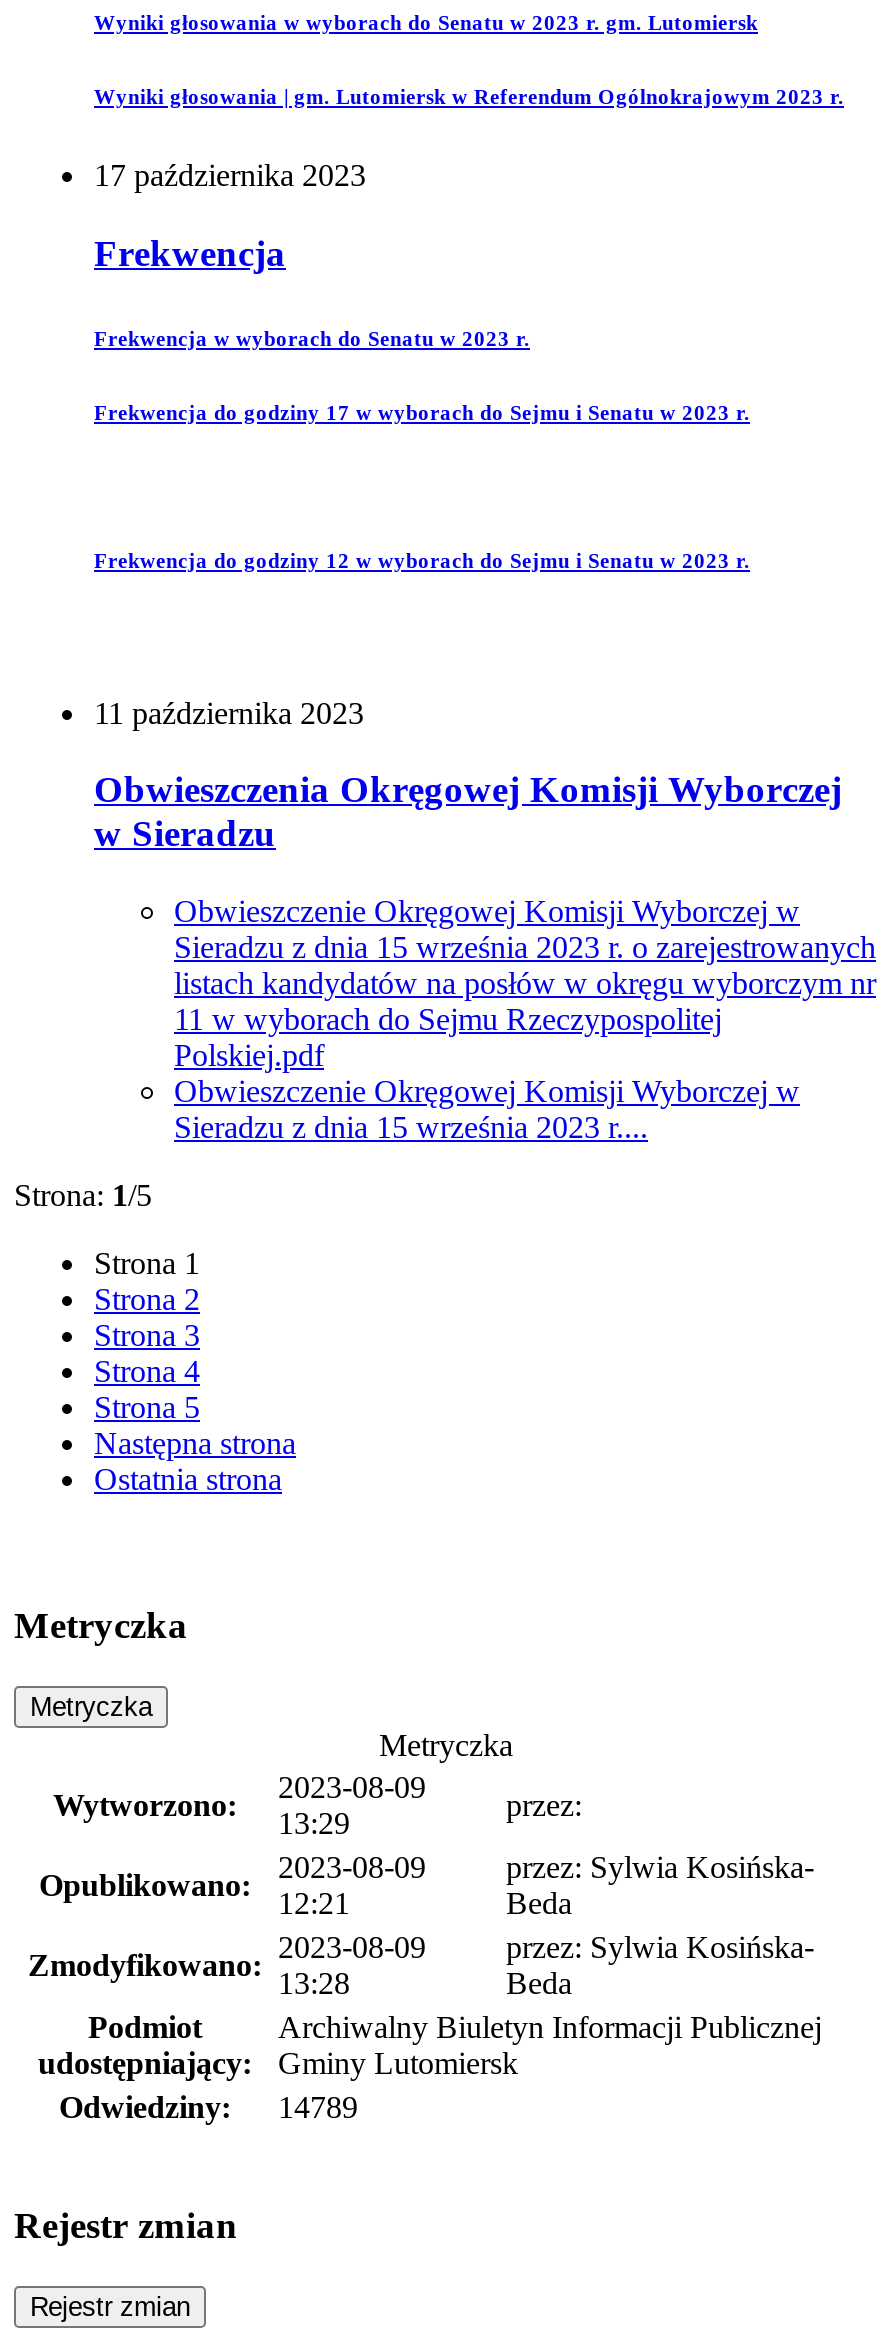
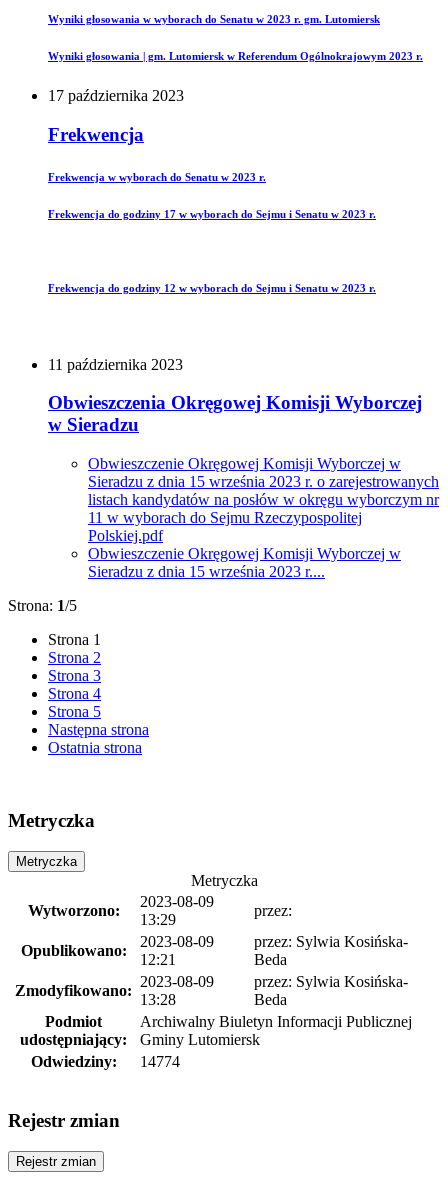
[59,2089,358,2123] Odwiedziny: 14789 -> [30,1053,180,1070] Odwiedziny: 14774

